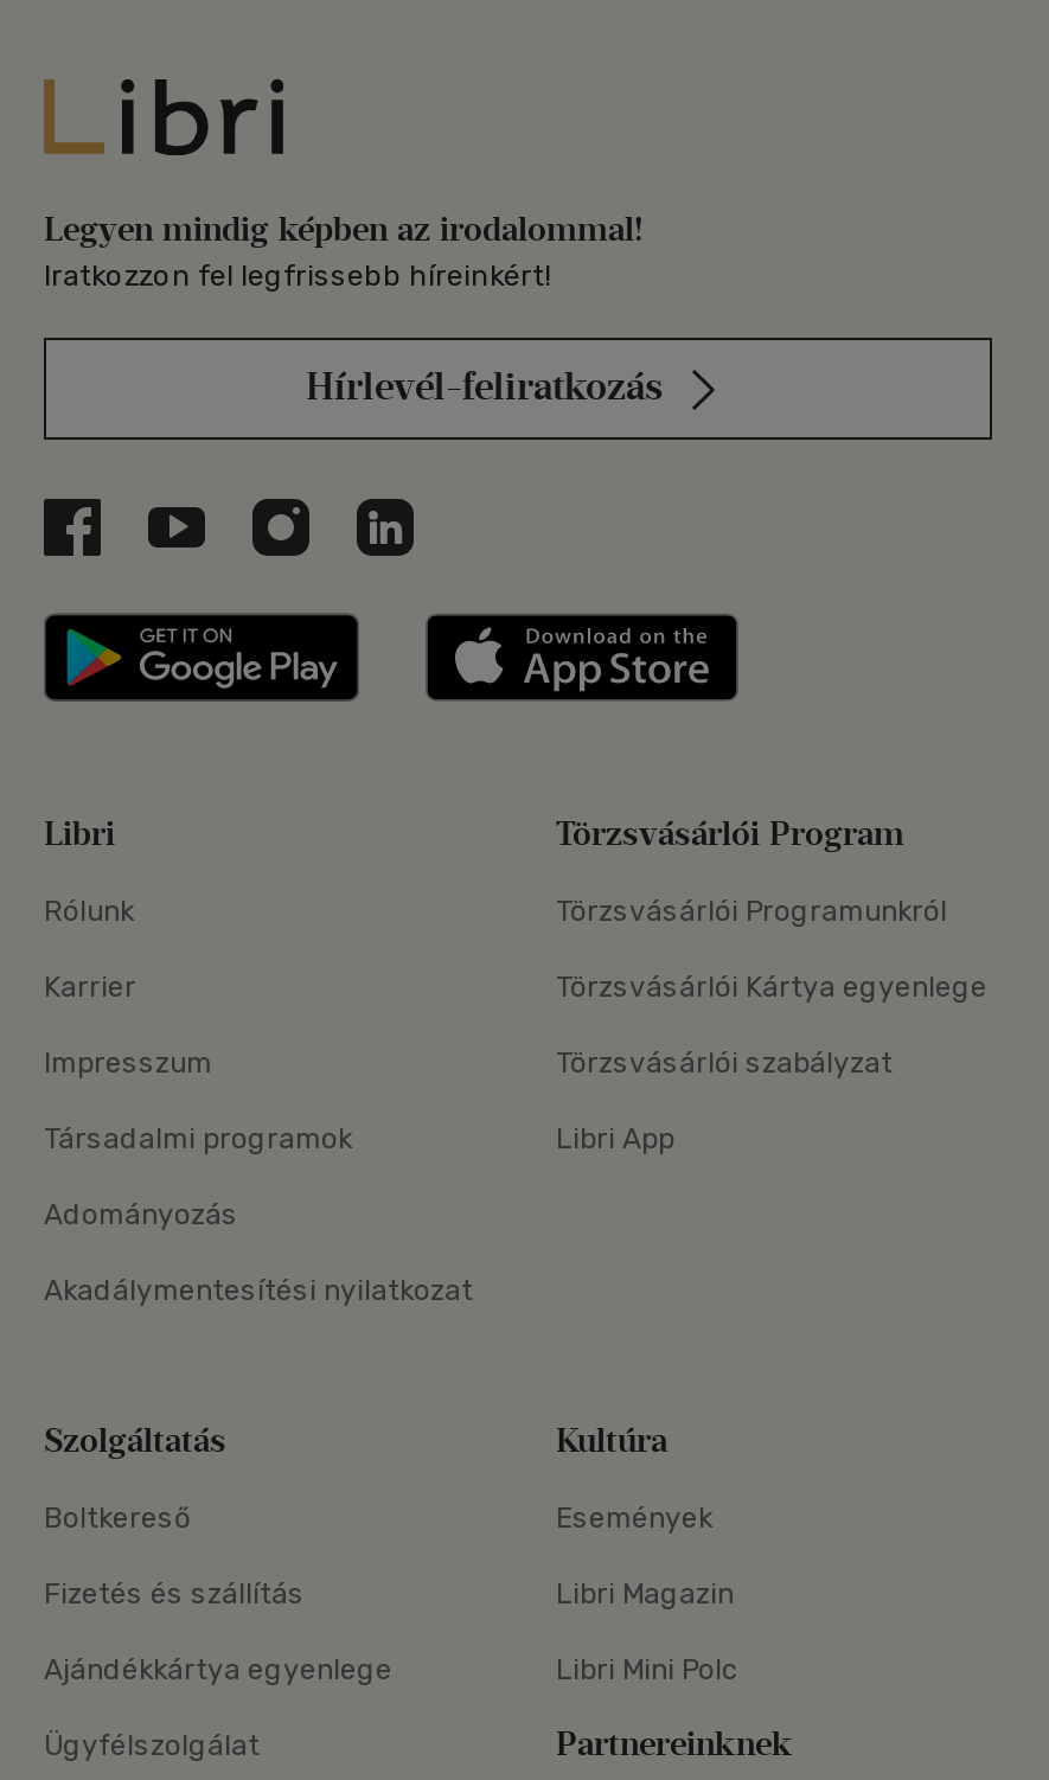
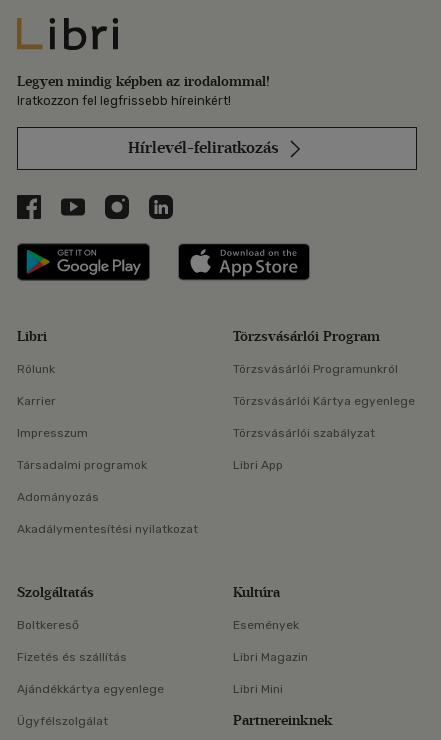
[556,1653,738,1687] Libri Mini Polc -> [233,682,283,696] Libri Mini

